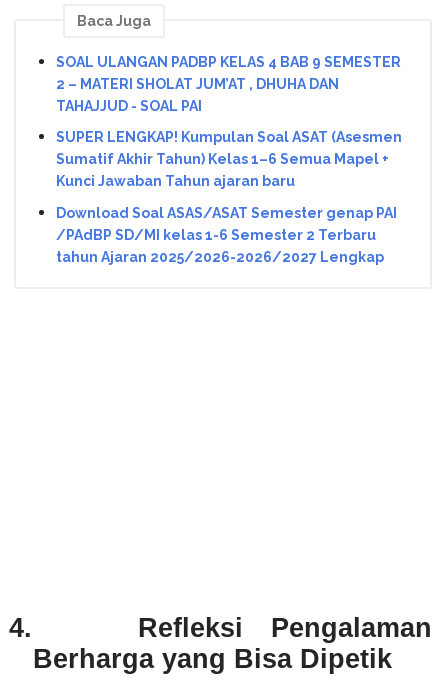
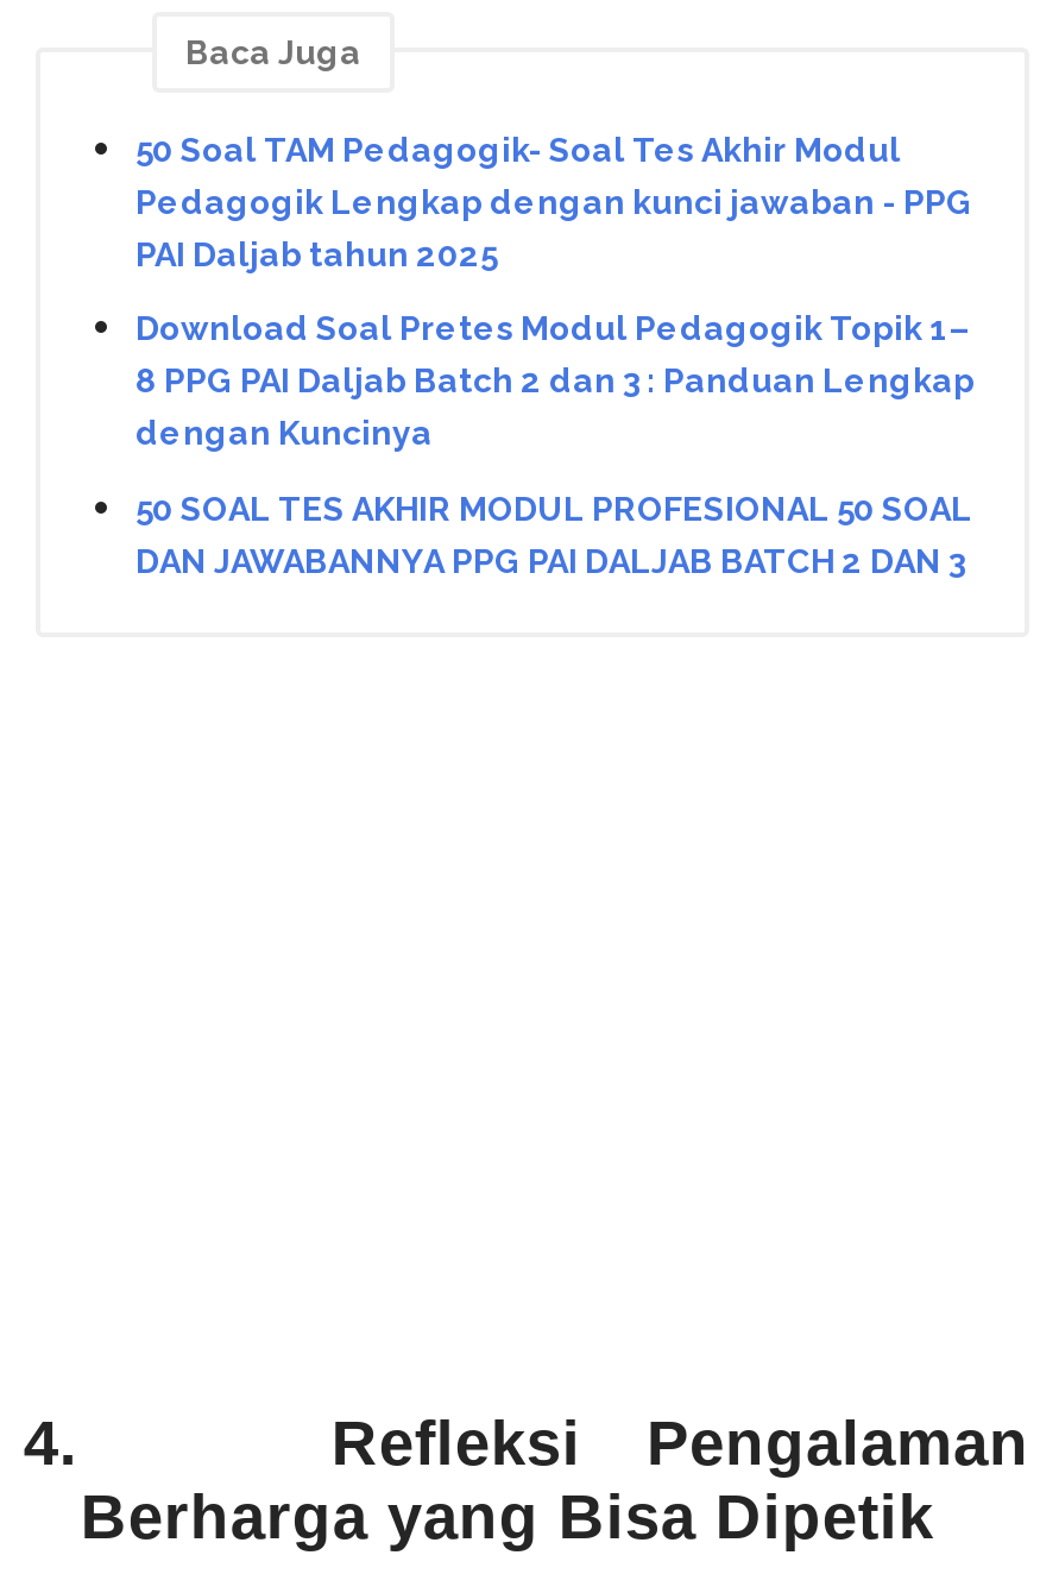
[56,54,401,114] SOAL ULANGAN PADBP KELAS 4 BAB 9 SEMESTER | 2 – MATERI SHOLAT JUM’AT , DHUHA DAN | TAHAJJUD - SOAL PAI -> [135,130,972,273] 50 Soal TAM Pedagogik- Soal Tes Akhir Modul | Pedagogik Lengkap dengan kunci jawaban - PPG | PAI Daljab tahun 2025
[56,129,402,189] SUPER LENGKAP! Kumpulan Soal ASAT (Asesmen | Sumatif Akhir Tahun) Kelas 1–6 Semua Mapel + | Kunci Jawaban Tahun ajaran baru -> [135,310,975,452] Download Soal Pretes Modul Pedagogik Topik 1– | 8 PPG PAI Daljab Batch 2 dan 3 : Panduan Lengkap | dengan Kuncinya
[56,205,397,265] Download Soal ASAS/ASAT Semester genap PAI | /PAdBP SD/MI kelas 1-6 Semester 2 Terbaru | tahun Ajaran 2025/2026-2026/2027 Lengkap -> [135,490,972,580] 50 SOAL TES AKHIR MODUL PROFESIONAL 50 SOAL | DAN JAWABANNYA PPG PAI DALJAB BATCH 2 DAN 3

